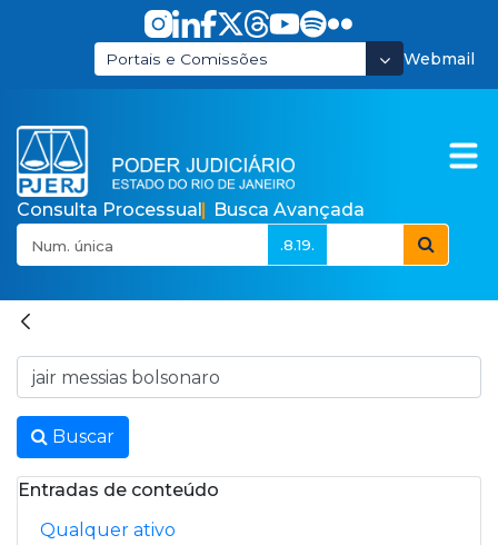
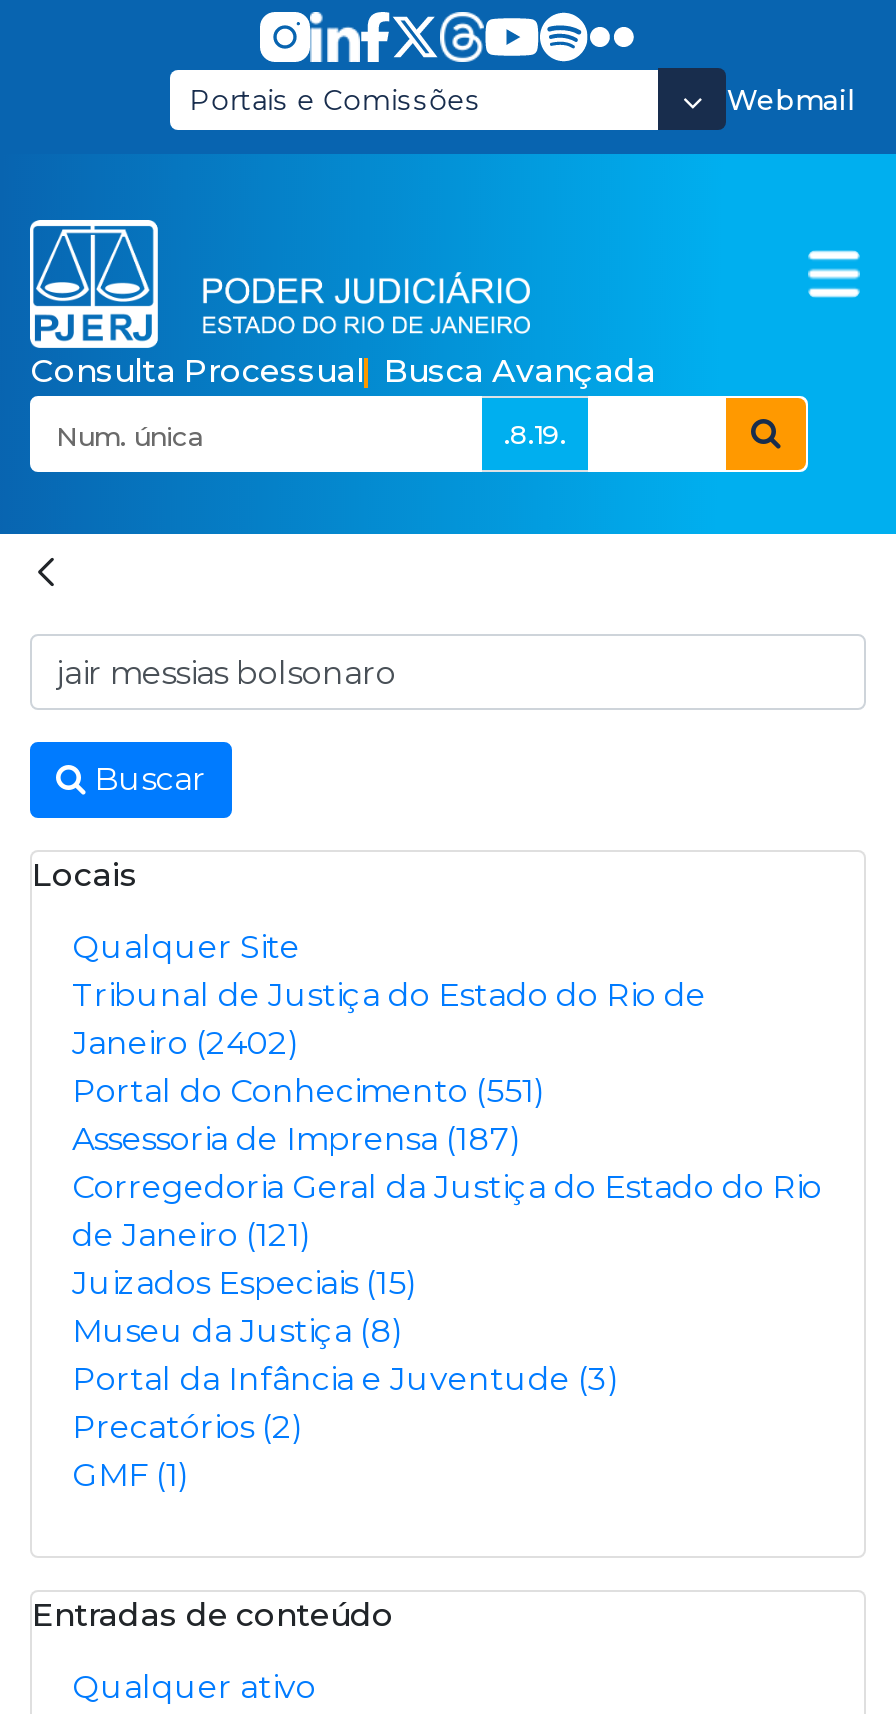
none -> [32,856,822,1494] Locais | Qualquer Site | Tribunal de Justiça do Estado do Rio de | Janeiro (2402) | Portal do Conhecimento (551) | Assessoria de Imprensa (187) | Corregedoria Geral da Justiça do Estado do Rio | de Janeiro (121) | Juizados Especiais (15) | Museu da Justiça (8) | Portal da Infância e Juventude (3) | Precatórios (2) | GMF (1)

